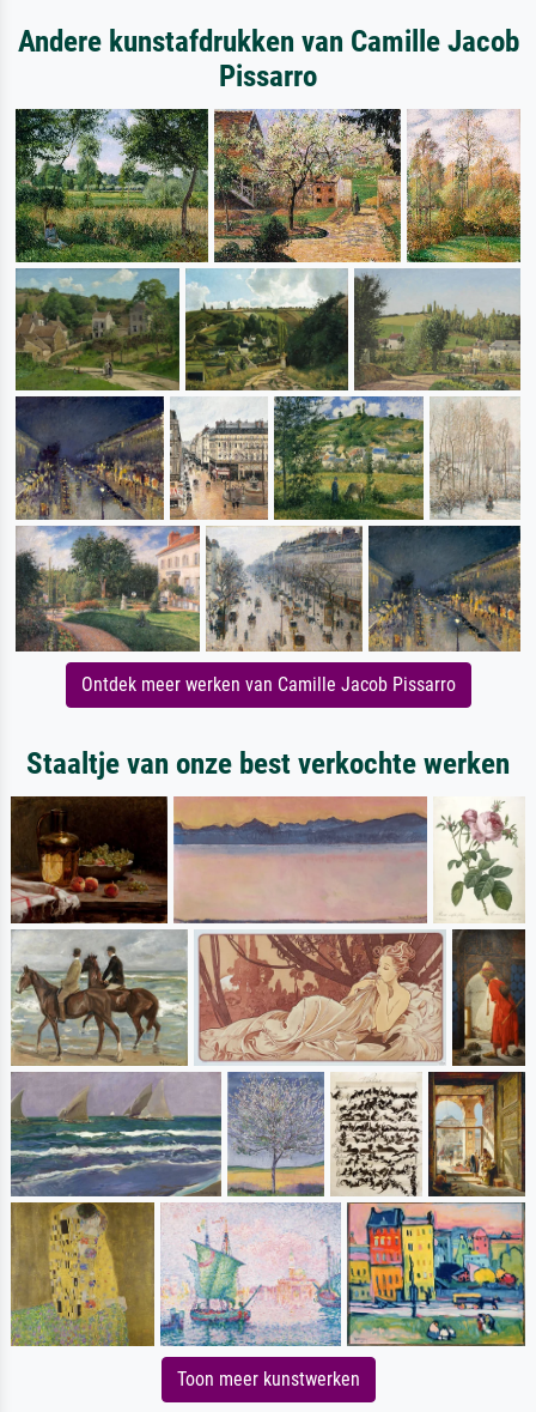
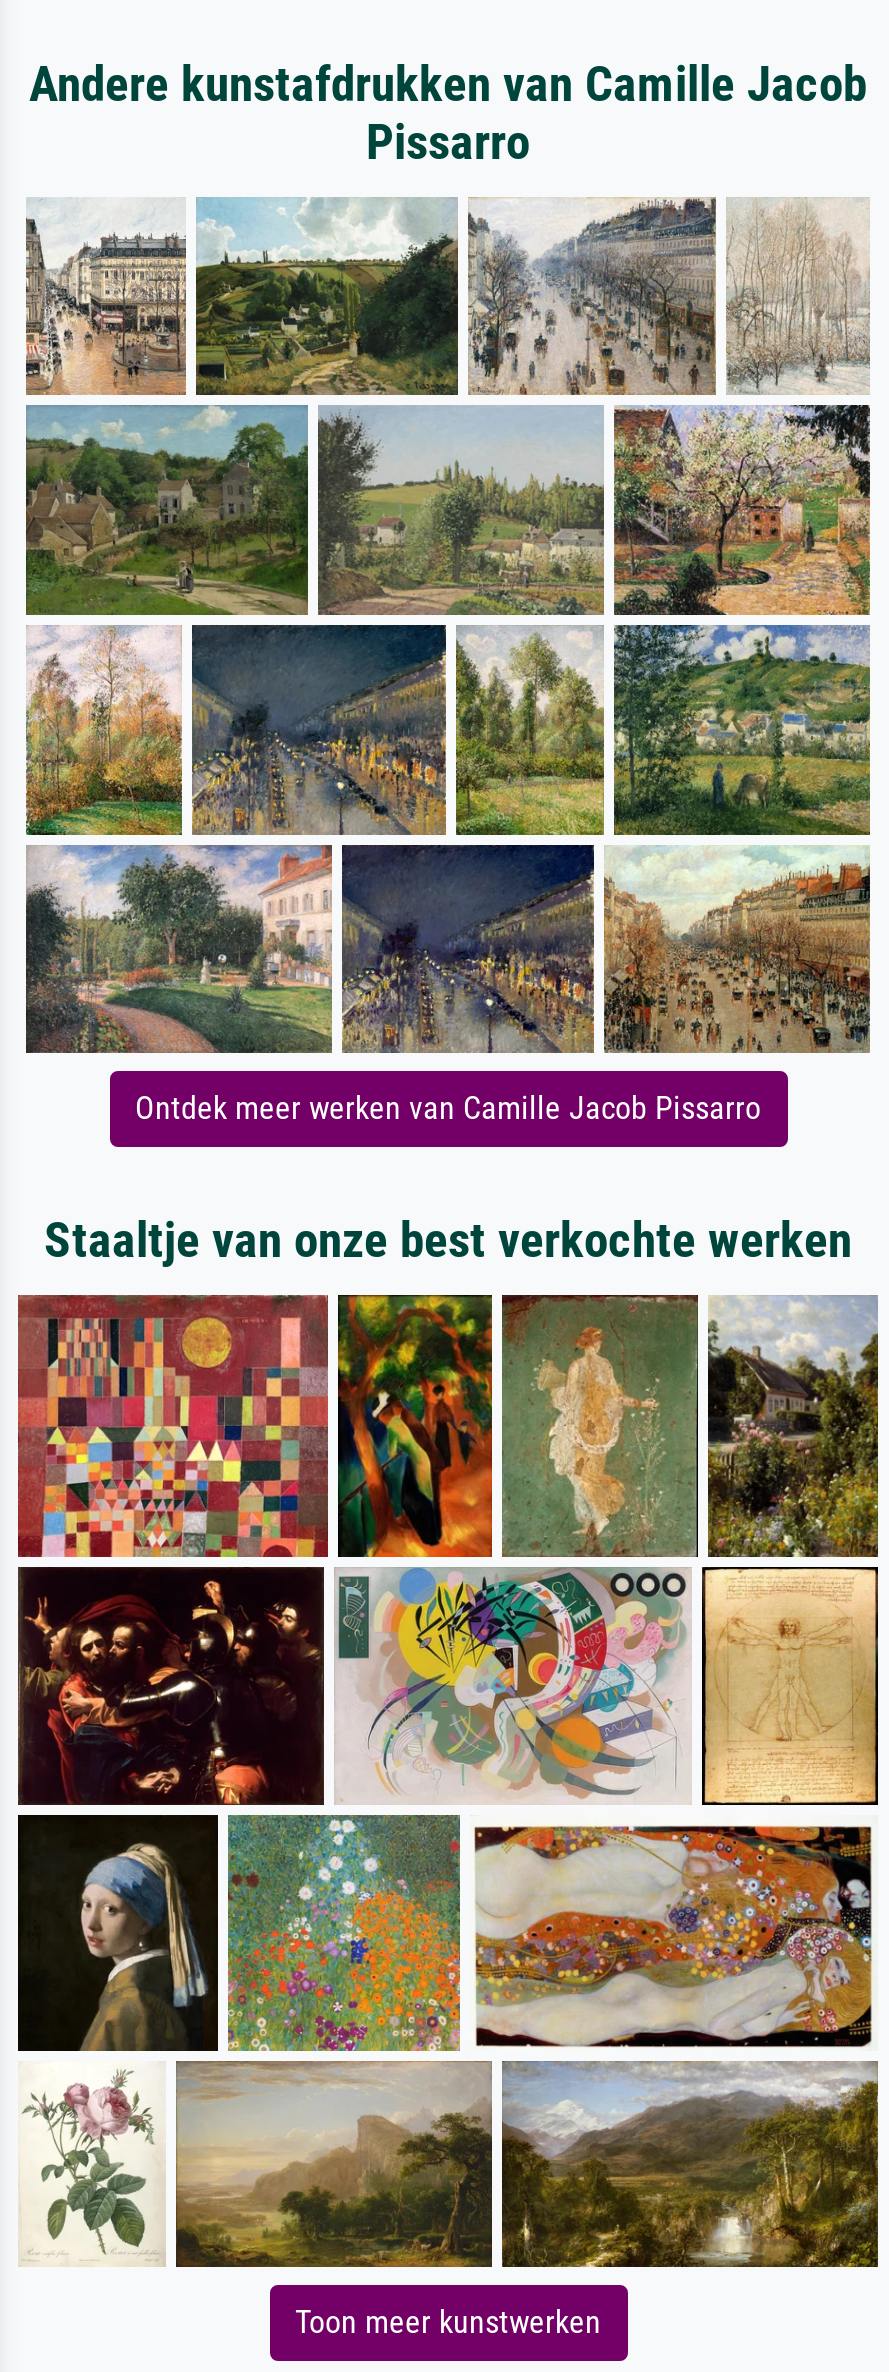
[14,108,522,653] [image] -> [24,196,870,1054] [image]
moved [26,673,510,780] -> [44,1090,852,1270]: Ontdek meer werken van Camille Jacob Pissarro | Staaltje van onze best verkochte werken
[10,796,526,1347] [image] -> [16,1294,880,2270] [image]

